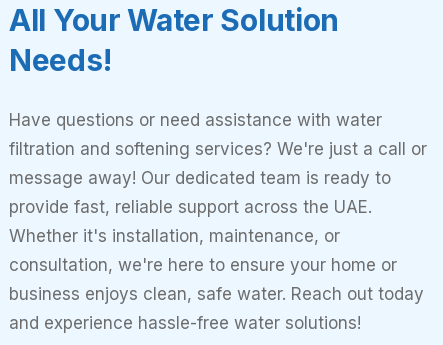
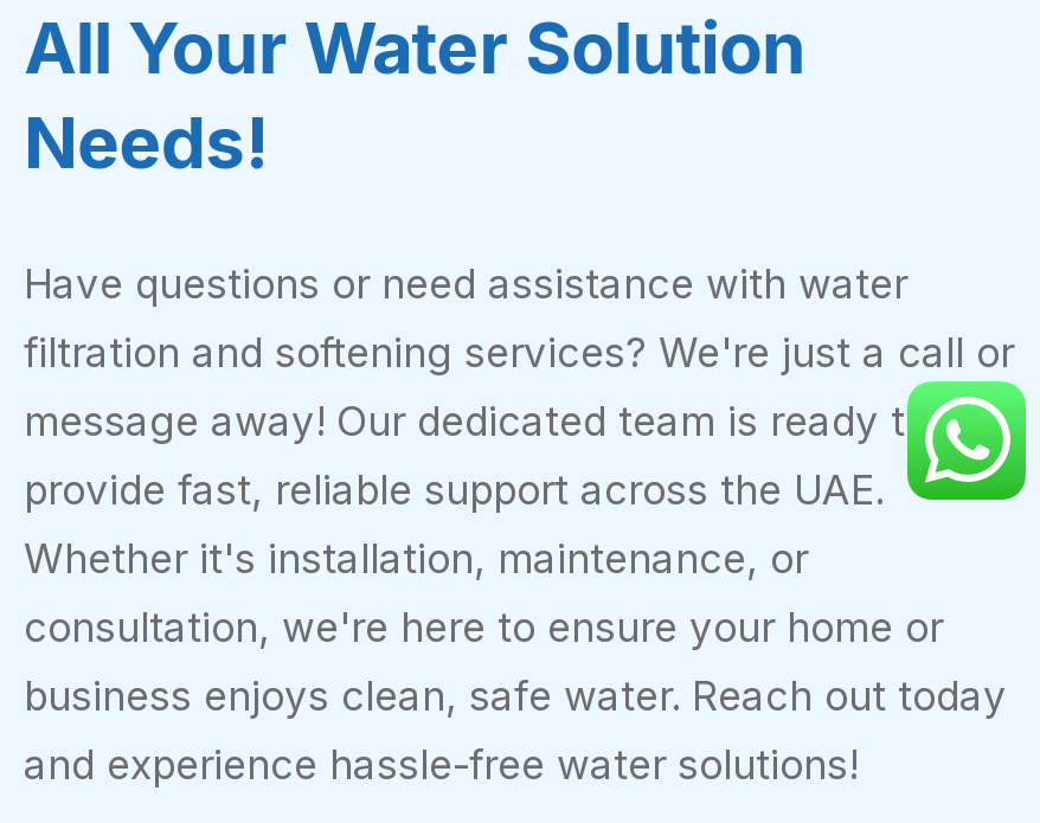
none -> [905,384,1028,502] [image]

